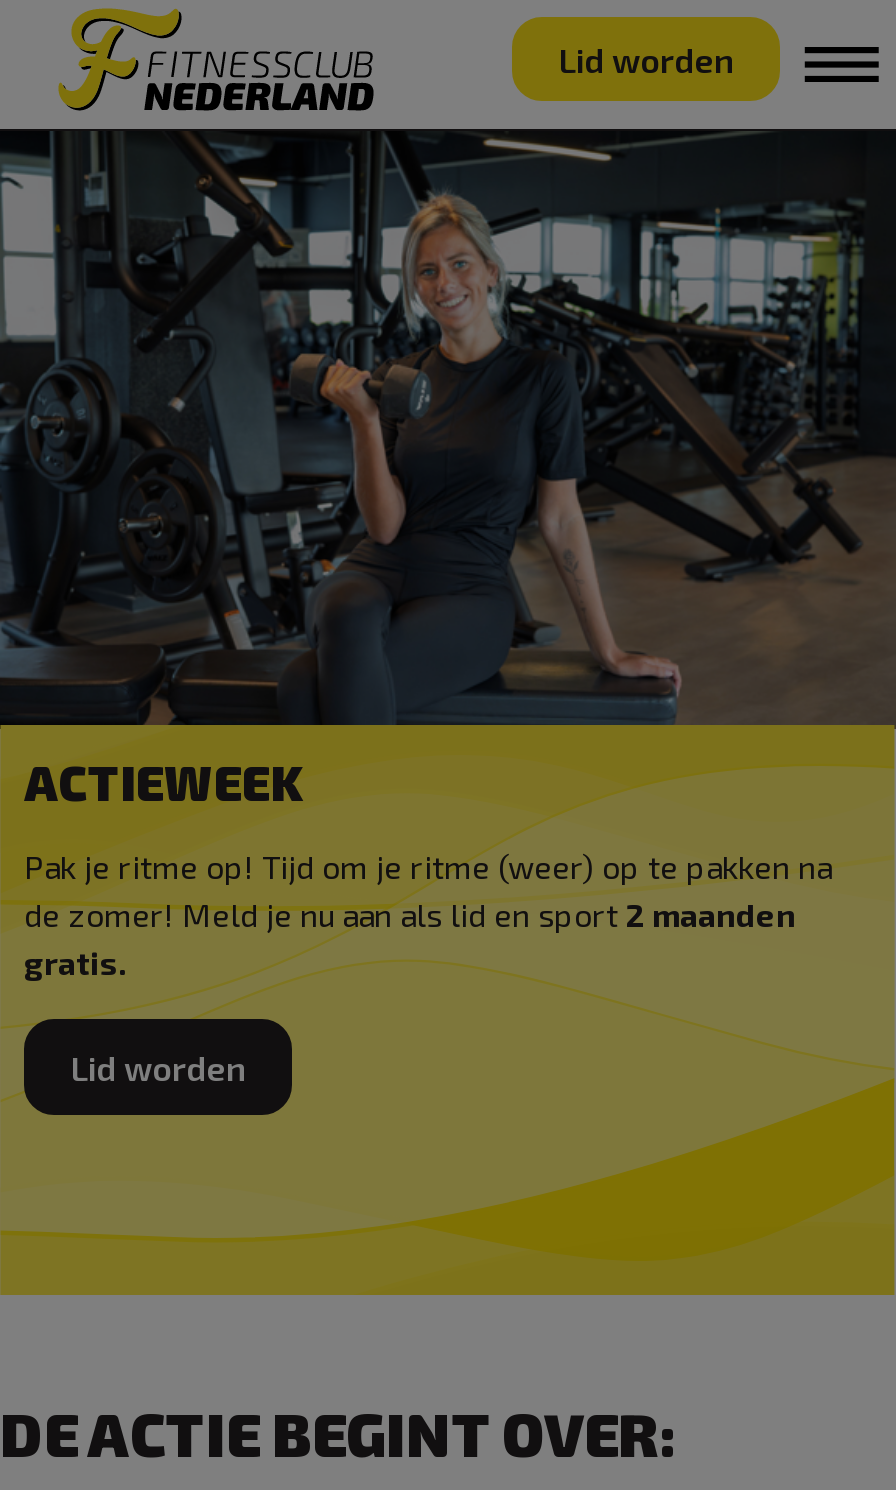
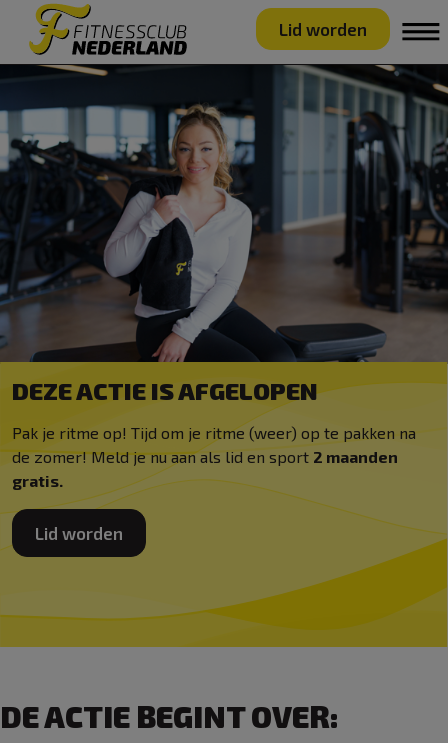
[6,129,890,810] [image] | ACTIEWEEK -> [3,64,445,405] [image] | DEZE ACTIE IS AFGELOPEN

